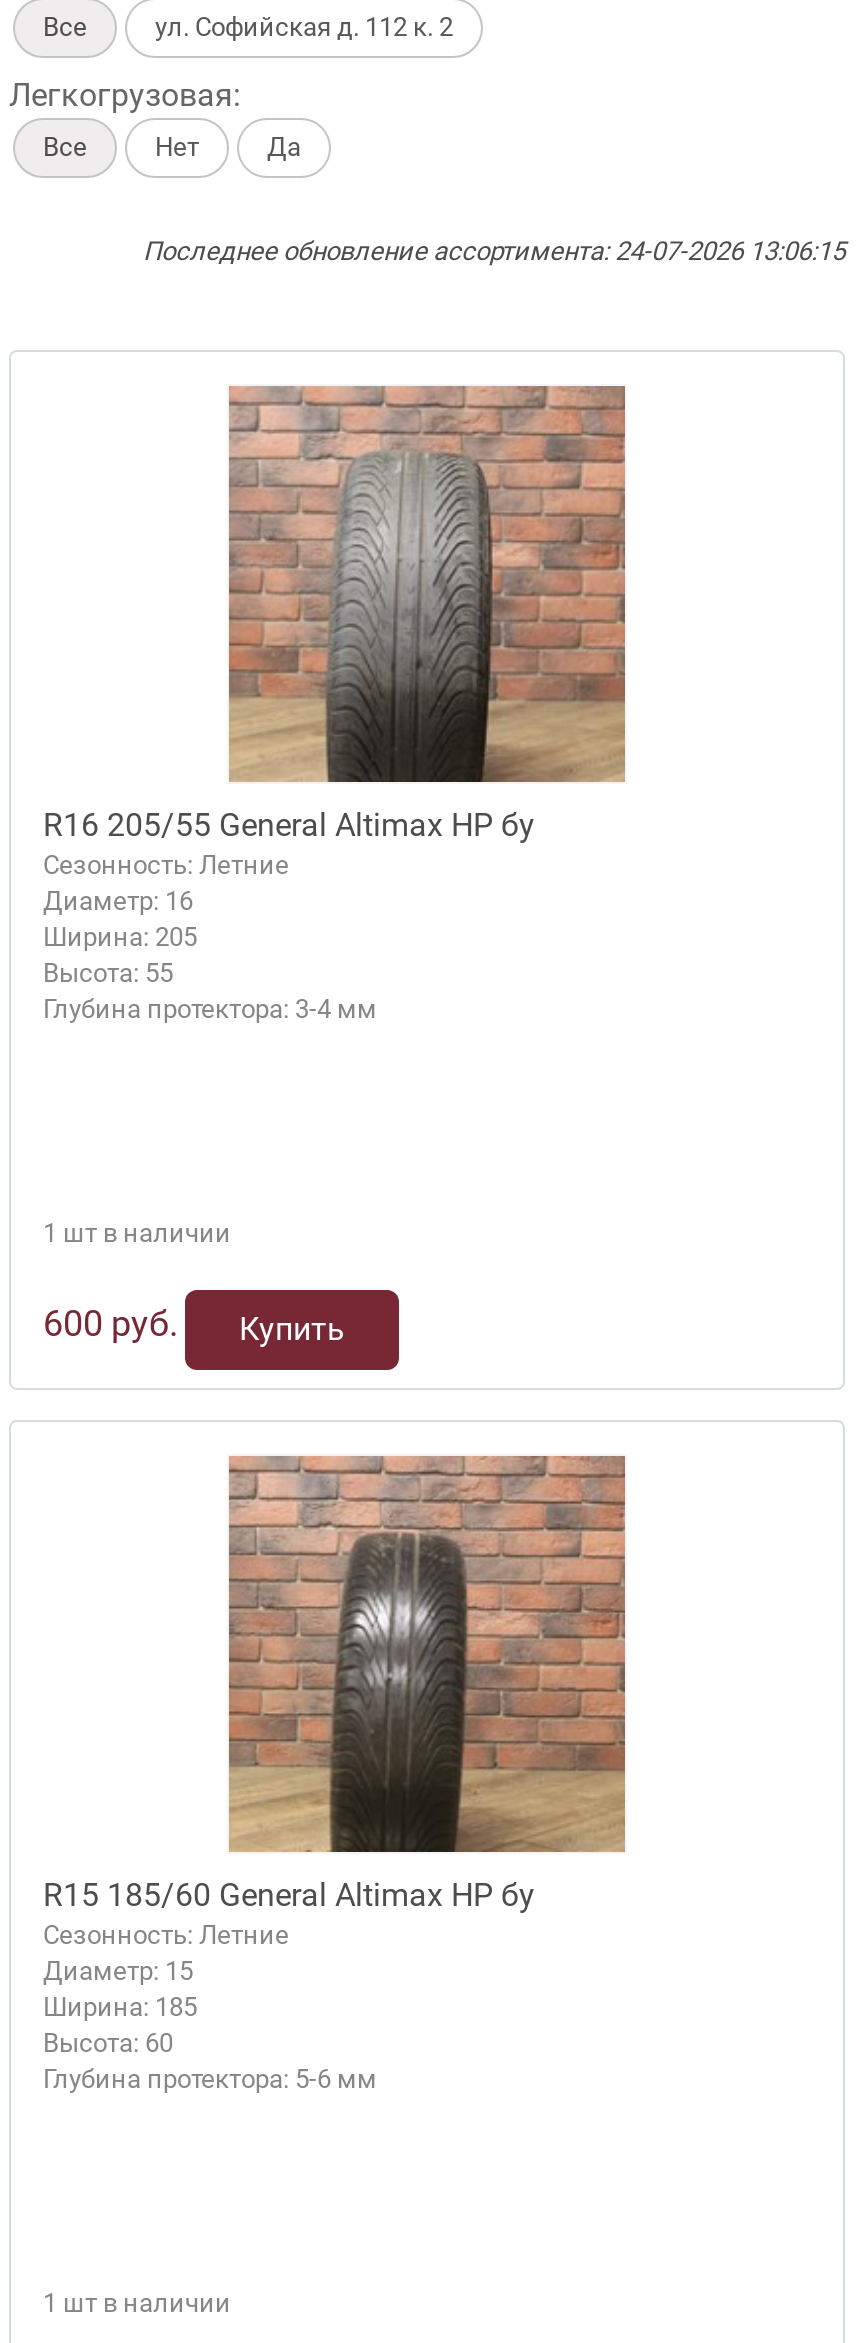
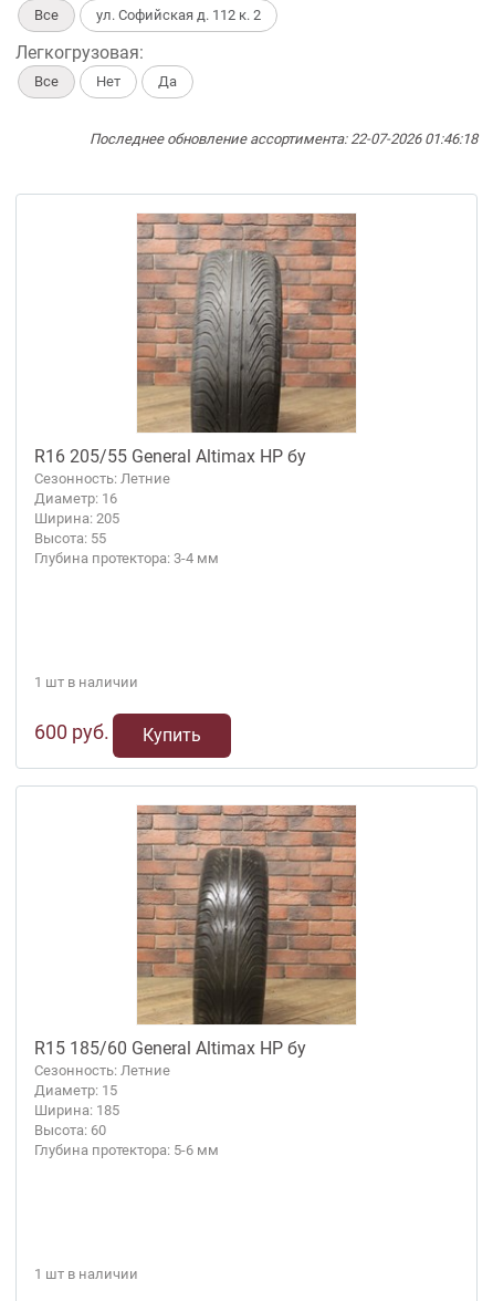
[143,236,845,266] Последнее обновление ассортимента: 24-07-2026 13:06:15 -> [90,131,478,147] Последнее обновление ассортимента: 22-07-2026 01:46:18

